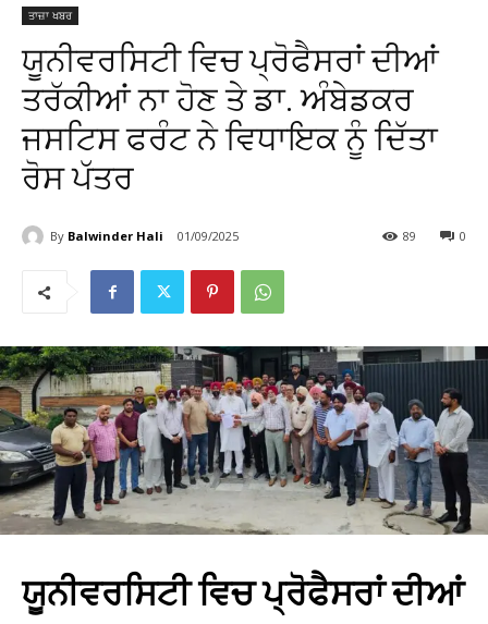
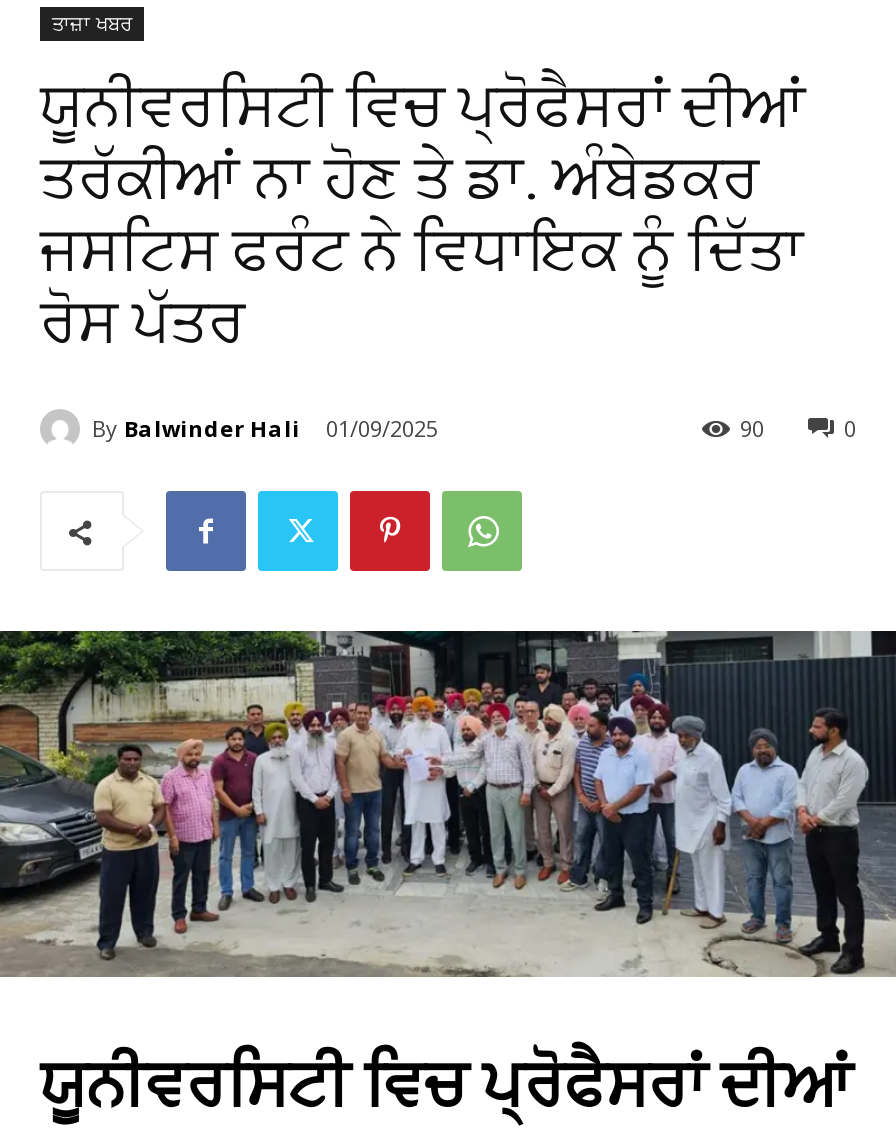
[403,228,416,244] 89 -> [740,413,764,443] 90

